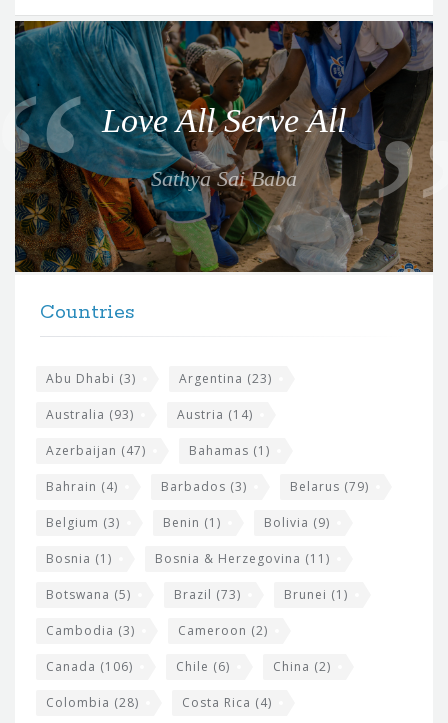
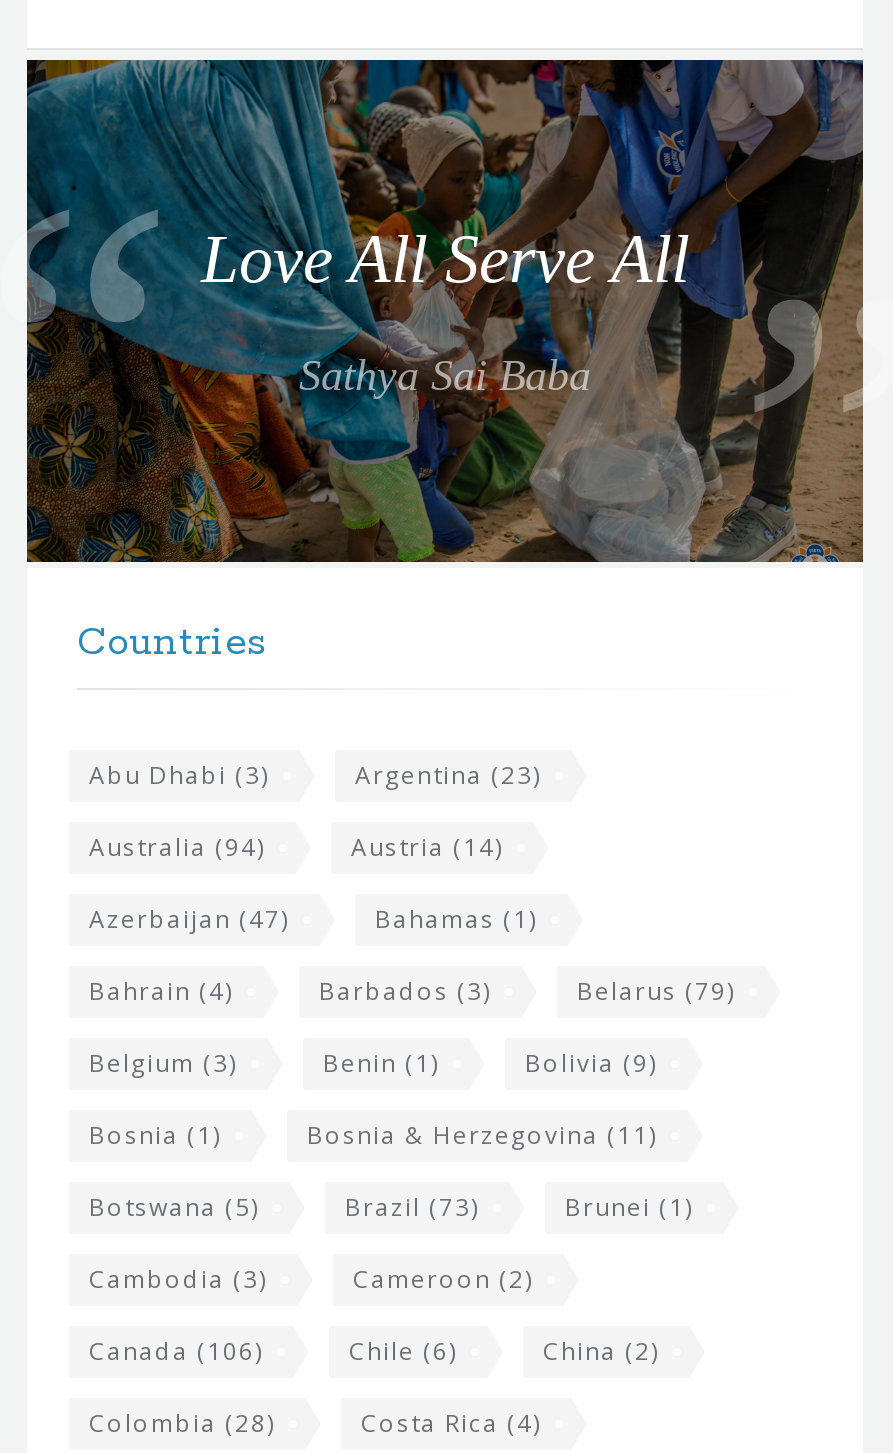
[46,406,134,423] Australia (93) -> [89,830,265,864] Australia (94)

